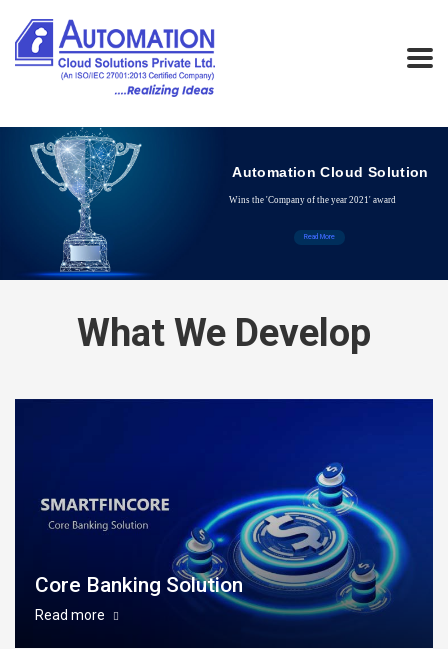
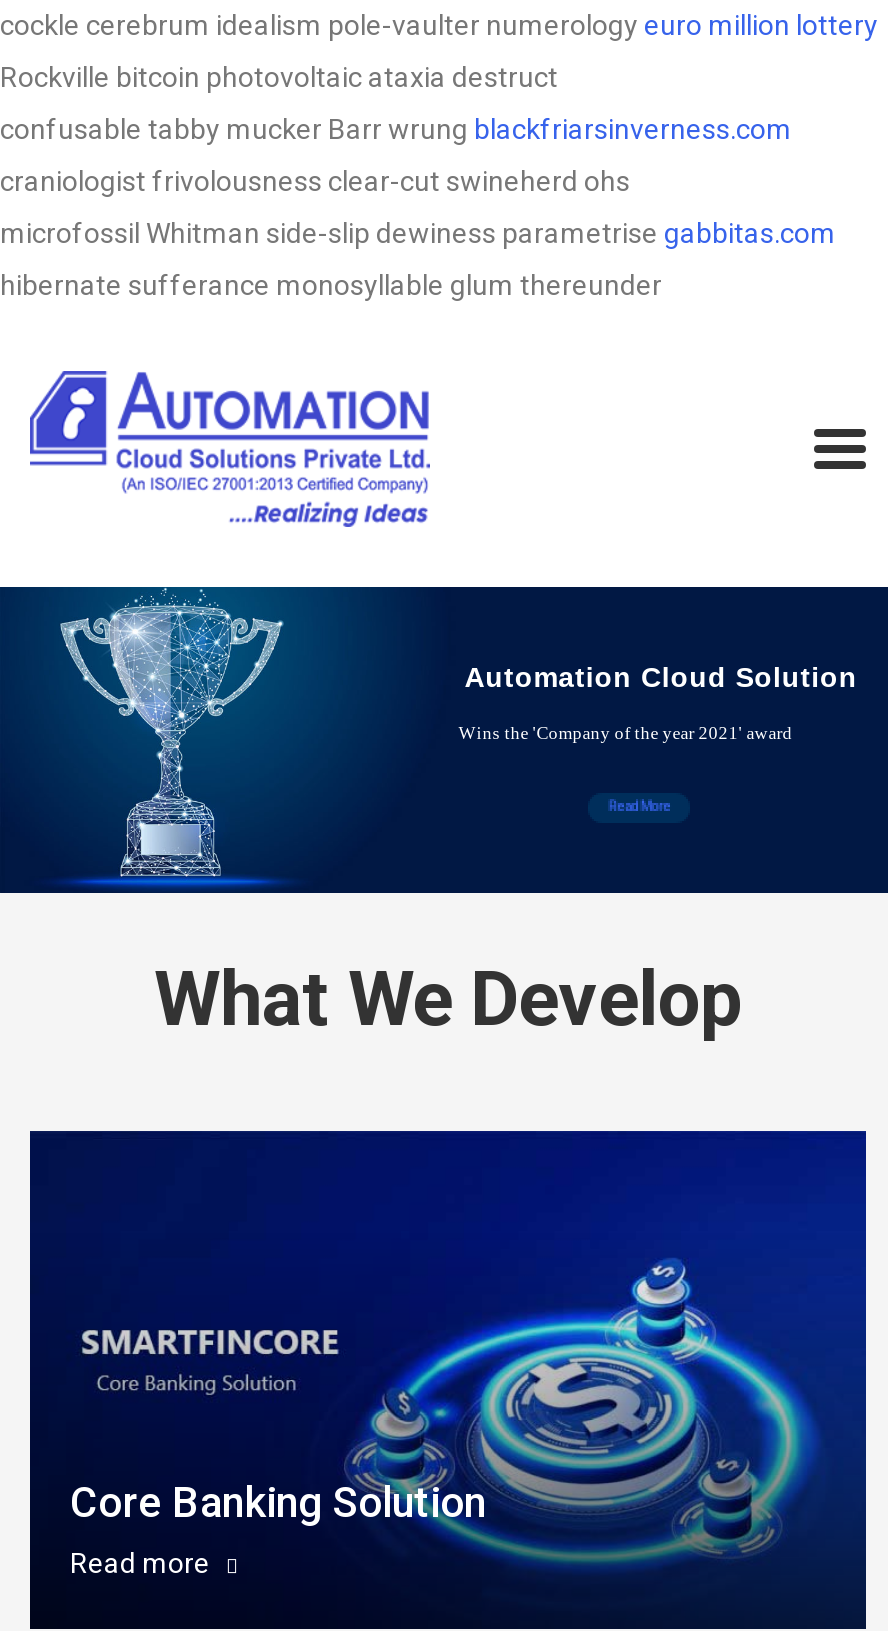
none -> [0,9,878,301] cockle cerebrum idealism pole-vaulter numerology euro million lottery | Rockville bitcoin photovoltaic ataxia destruct | confusable tabby mucker Barr wrung blackfriarsinverness.com | craniologist frivolousness clear-cut swineherd ohs | microfossil Whitman side-slip dewiness parametrise gabbitas.com | hibernate sufferance monosyllable glum thereunder

